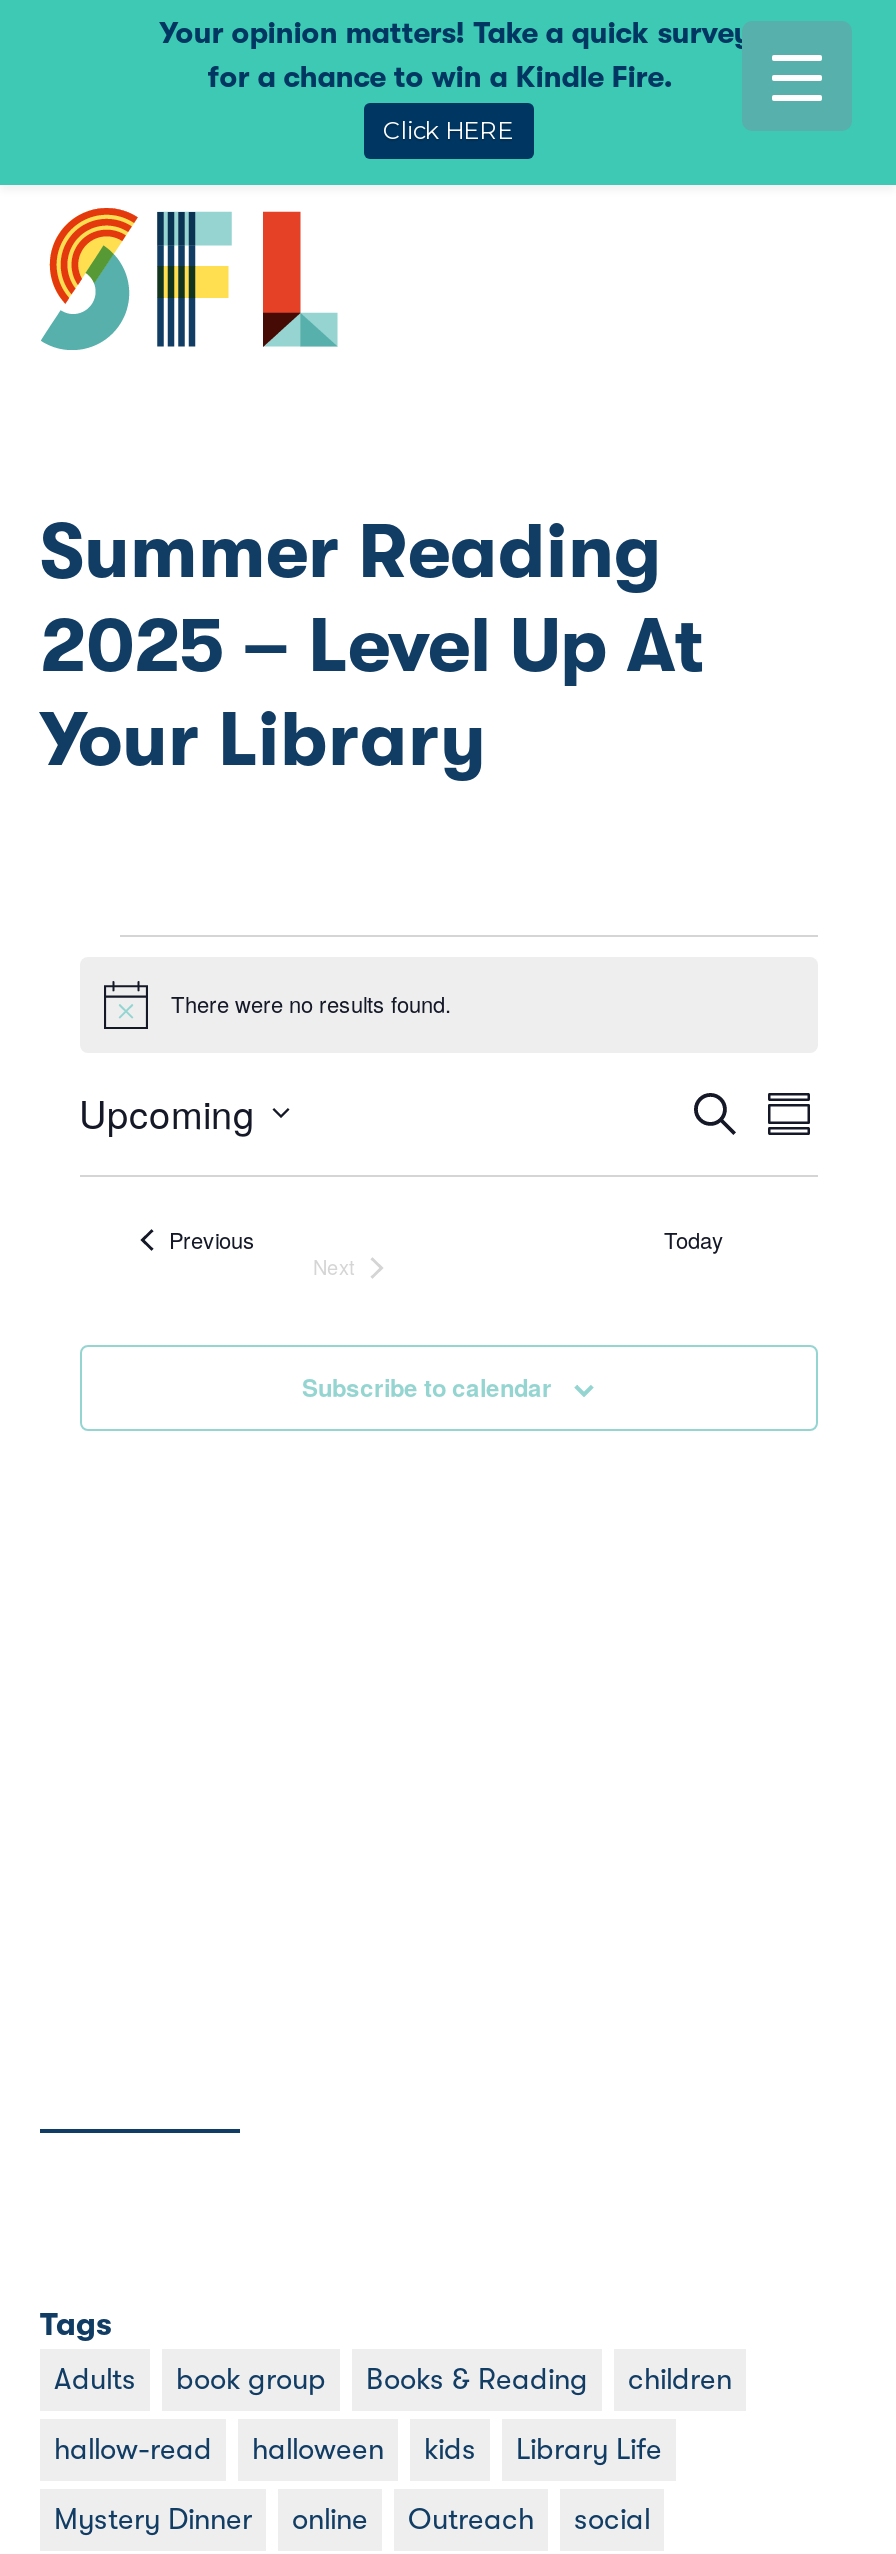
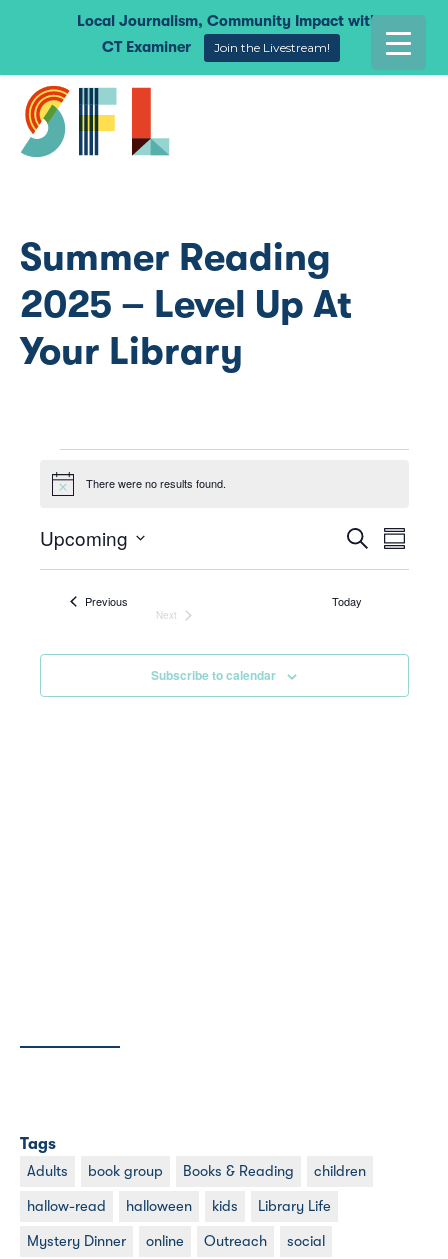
[160,15,752,95] Your opinion matters! Take a quick survey | for a chance to win a Kindle Fire. -> [77,12,379,30] Local Journalism, Community Impact with
[383,116,513,146] Click HERE -> [102,38,330,56] CT Examiner | Join the Livestream!

